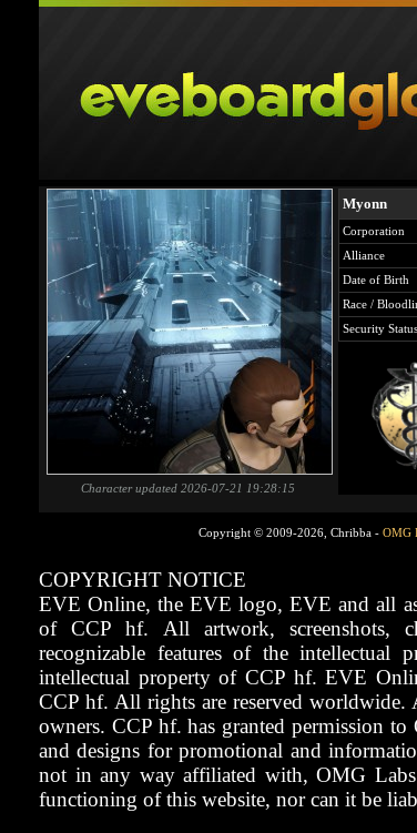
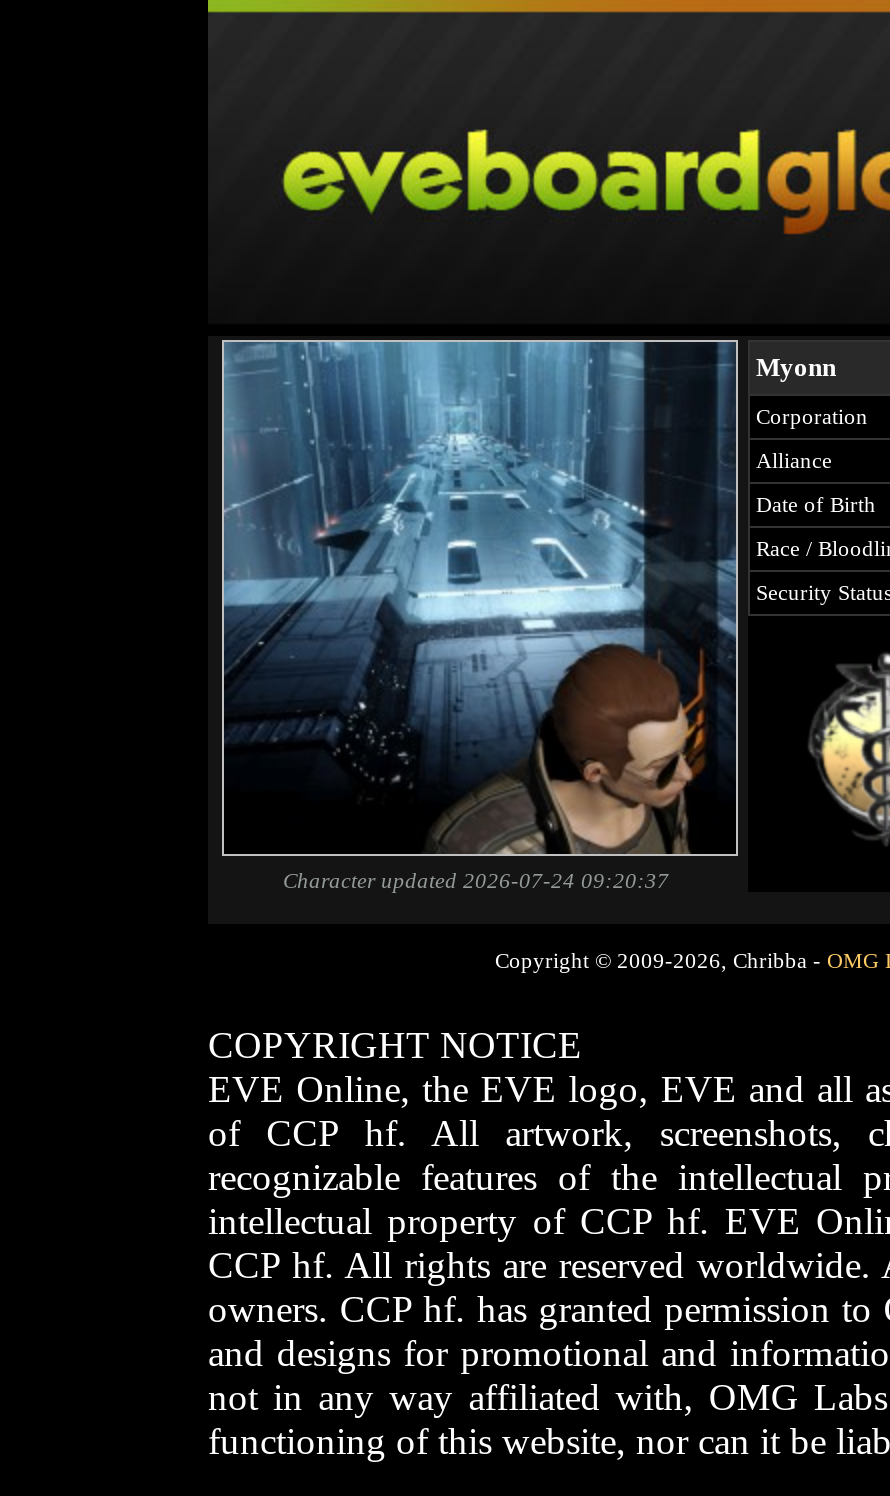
[80,481,294,495] Character updated 2026-07-21 19:28:15 -> [283,868,669,892] Character updated 2026-07-24 09:20:37

